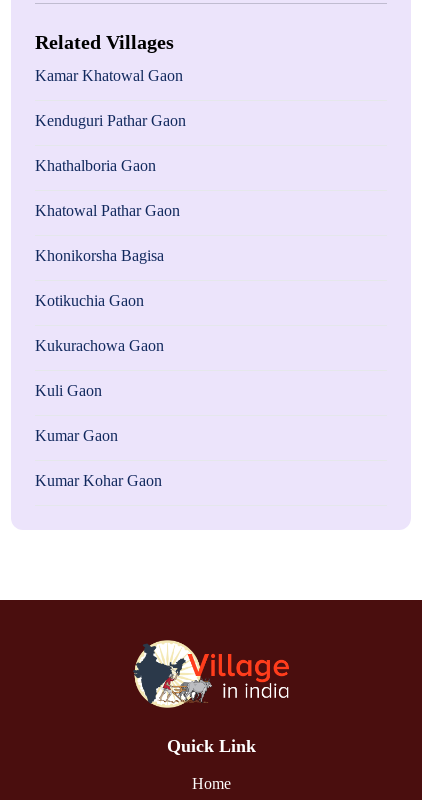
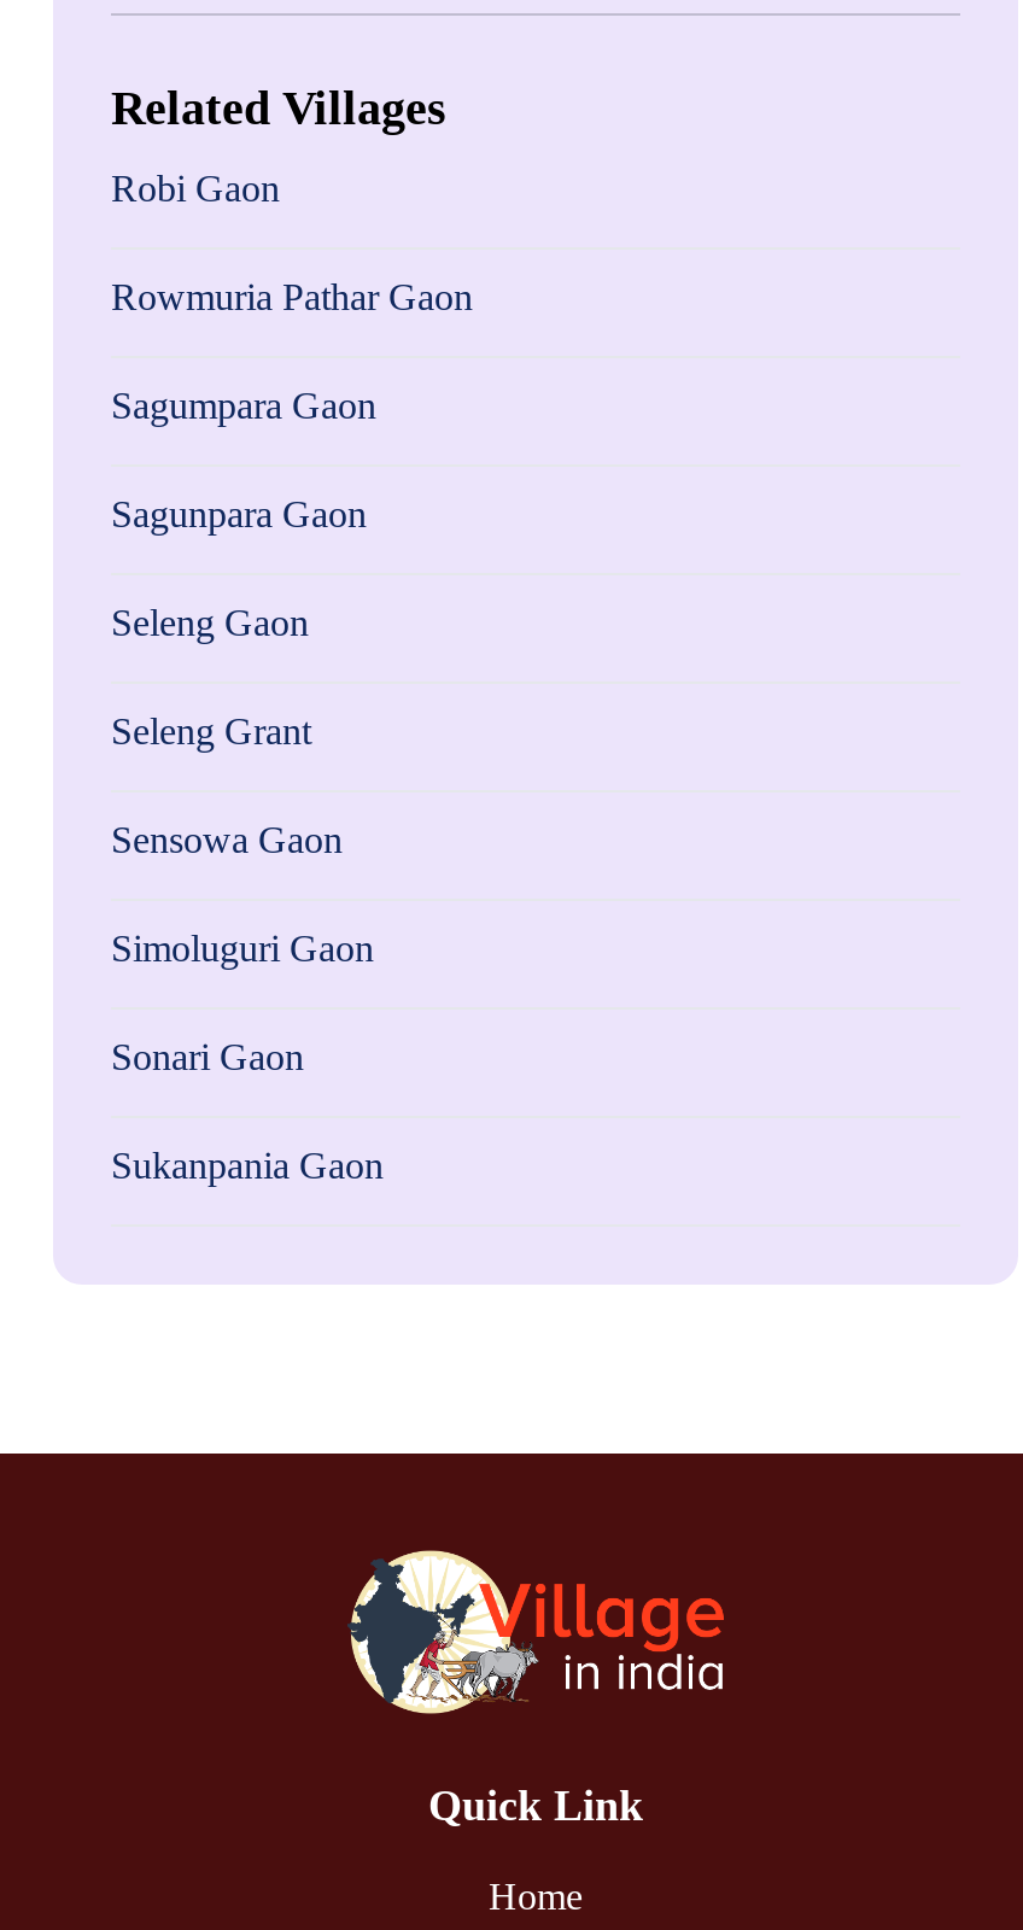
[35,67,183,84] Kamar Khatowal Gaon -> [111,168,280,209] Robi Gaon
[35,112,186,129] Kenduguri Pathar Gaon -> [111,276,473,317] Rowmuria Pathar Gaon
[35,157,156,174] Khathalboria Gaon -> [111,385,376,426] Sagumpara Gaon
[35,202,180,219] Khatowal Pathar Gaon -> [111,493,367,534] Sagunpara Gaon
[35,247,164,264] Khonikorsha Bagisa -> [111,602,309,643] Seleng Gaon
[35,292,144,309] Kotikuchia Gaon -> [111,710,311,751] Seleng Grant
[35,337,164,354] Kukurachowa Gaon -> [111,819,343,860] Sensowa Gaon
[35,382,102,399] Kuli Gaon -> [111,928,374,969] Simoluguri Gaon
[35,427,118,444] Kumar Gaon -> [111,1036,304,1077] Sonari Gaon
[35,472,162,489] Kumar Kohar Gaon -> [111,1145,384,1186] Sukanpania Gaon

